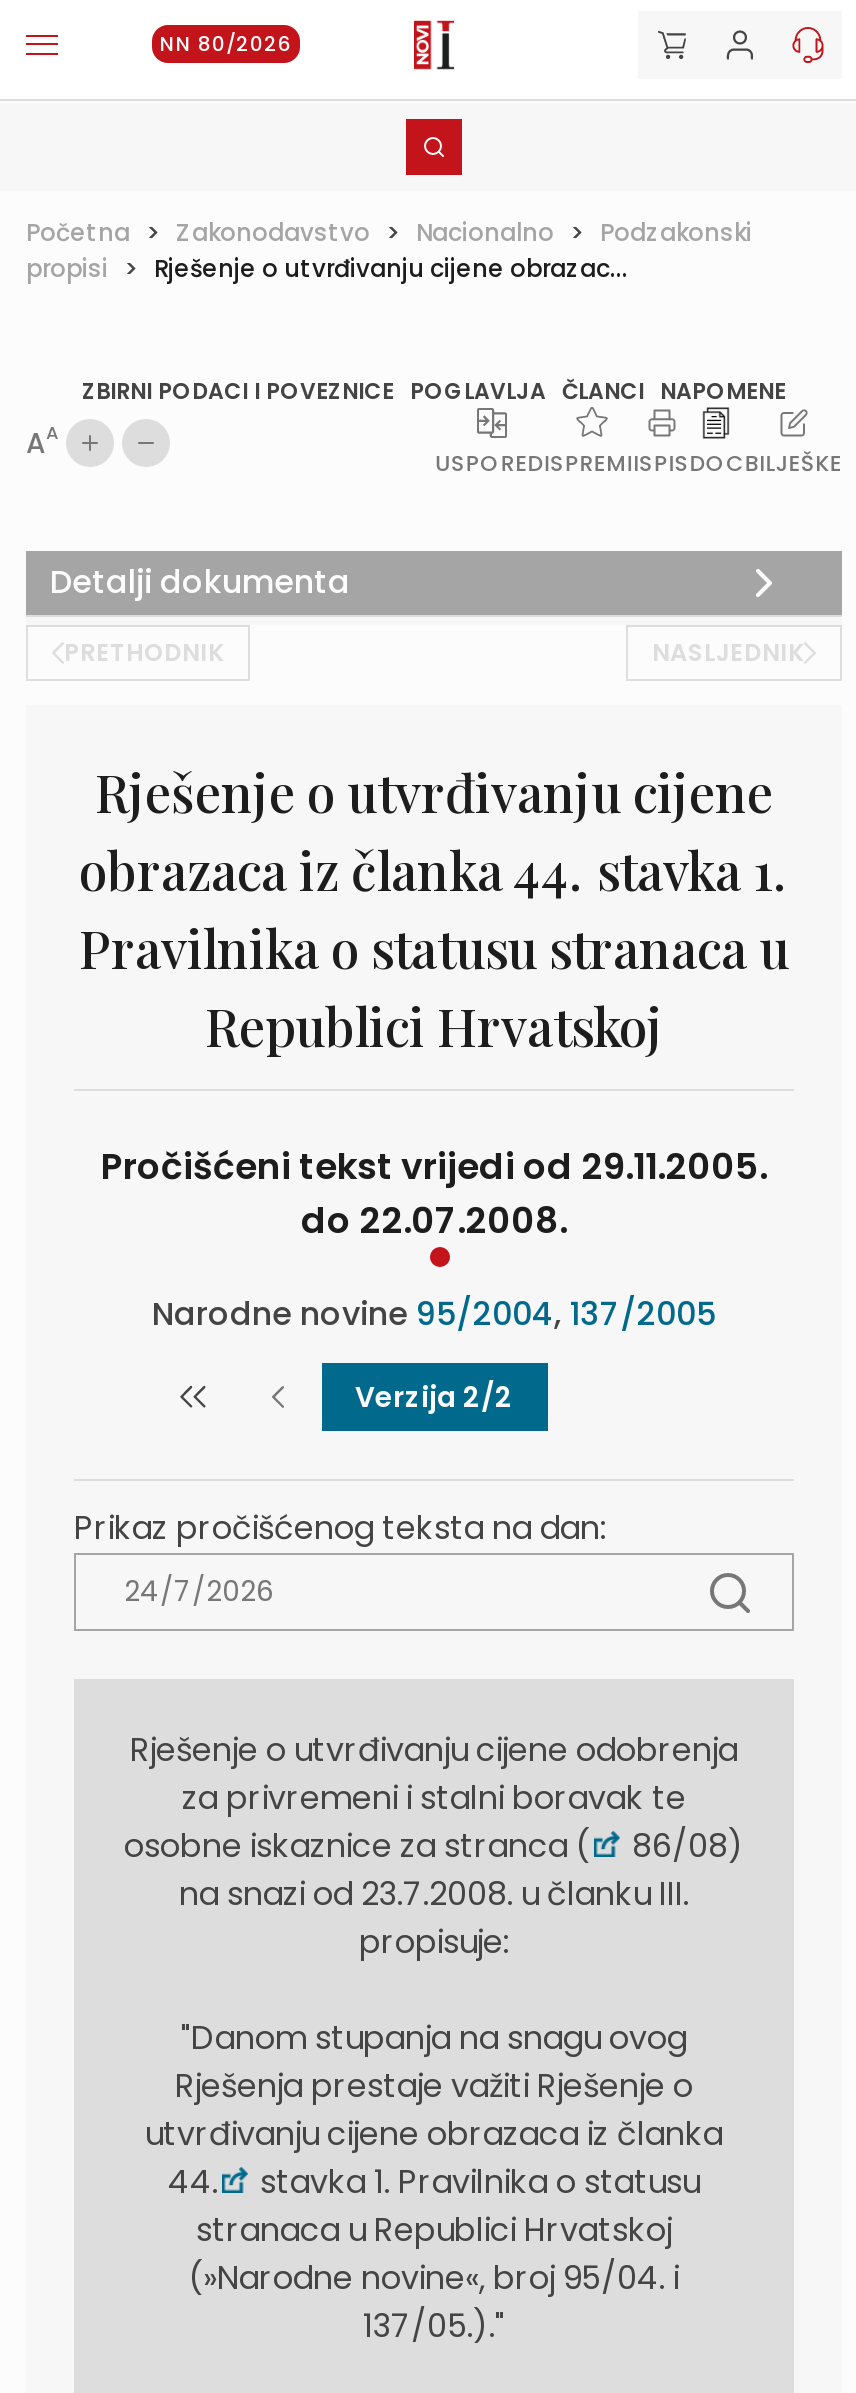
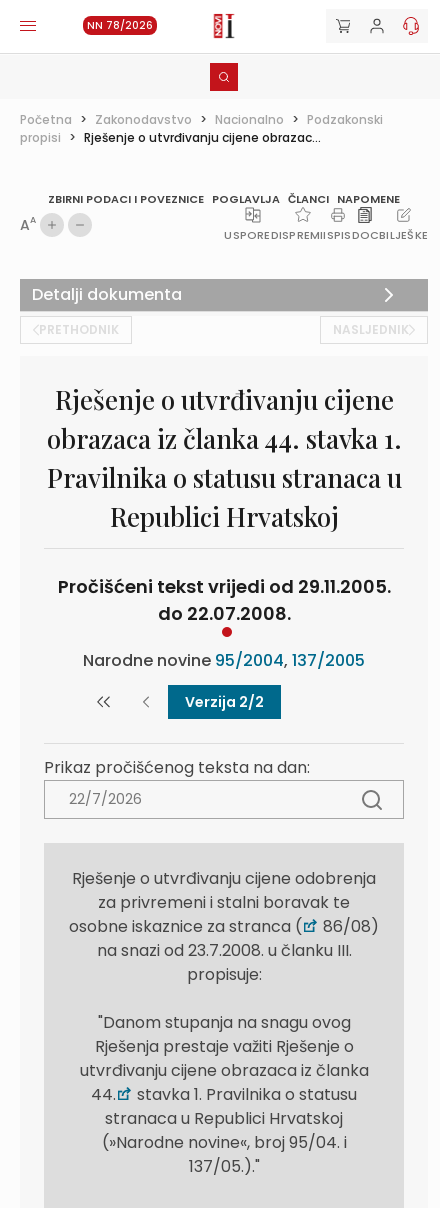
[160,29,292,59] NN 80/2026 -> [87,18,153,33] NN 78/2026

